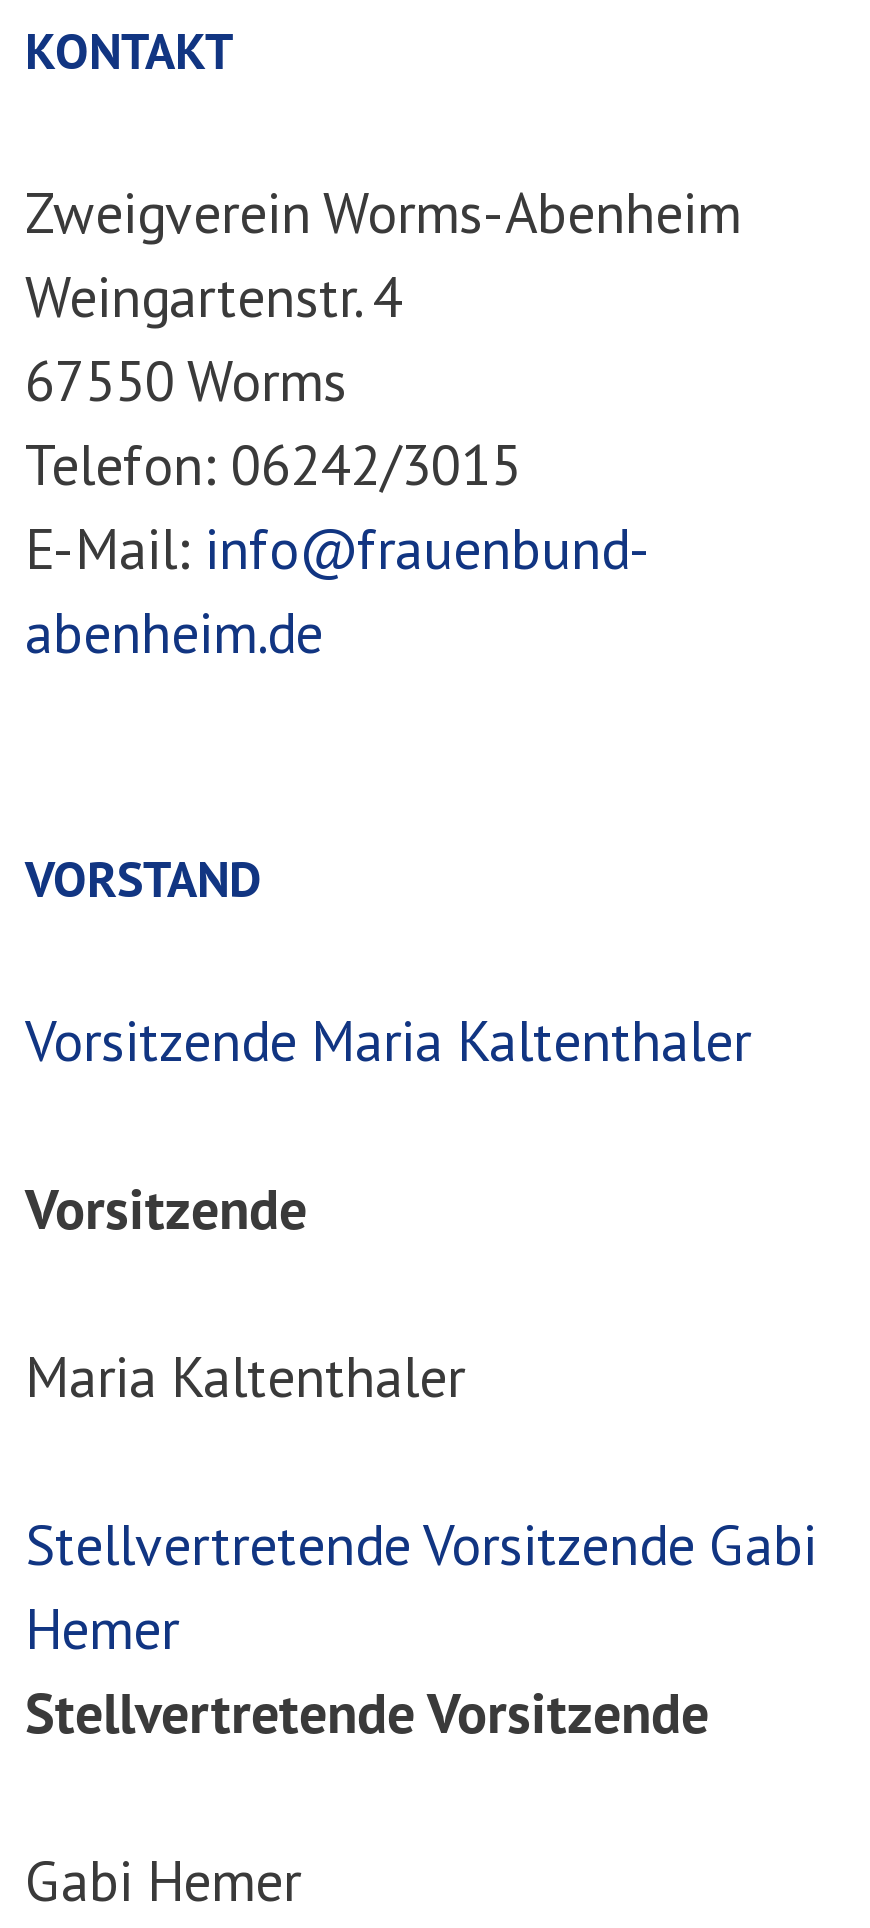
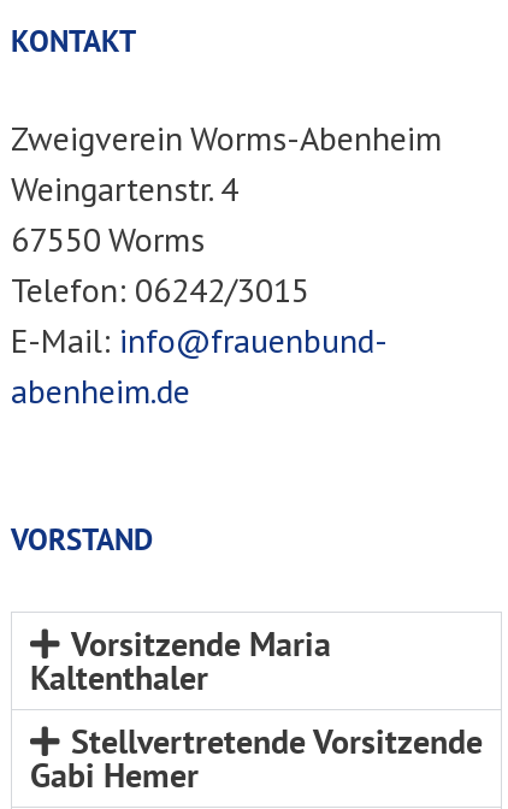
[25,1003,817,1665] Vorsitzende Maria Kaltenthaler | Vorsitzende | Maria Kaltenthaler | Stellvertretende Vorsitzende Gabi | Hemer -> [30,621,331,699] Vorsitzende Maria | Kaltenthaler

